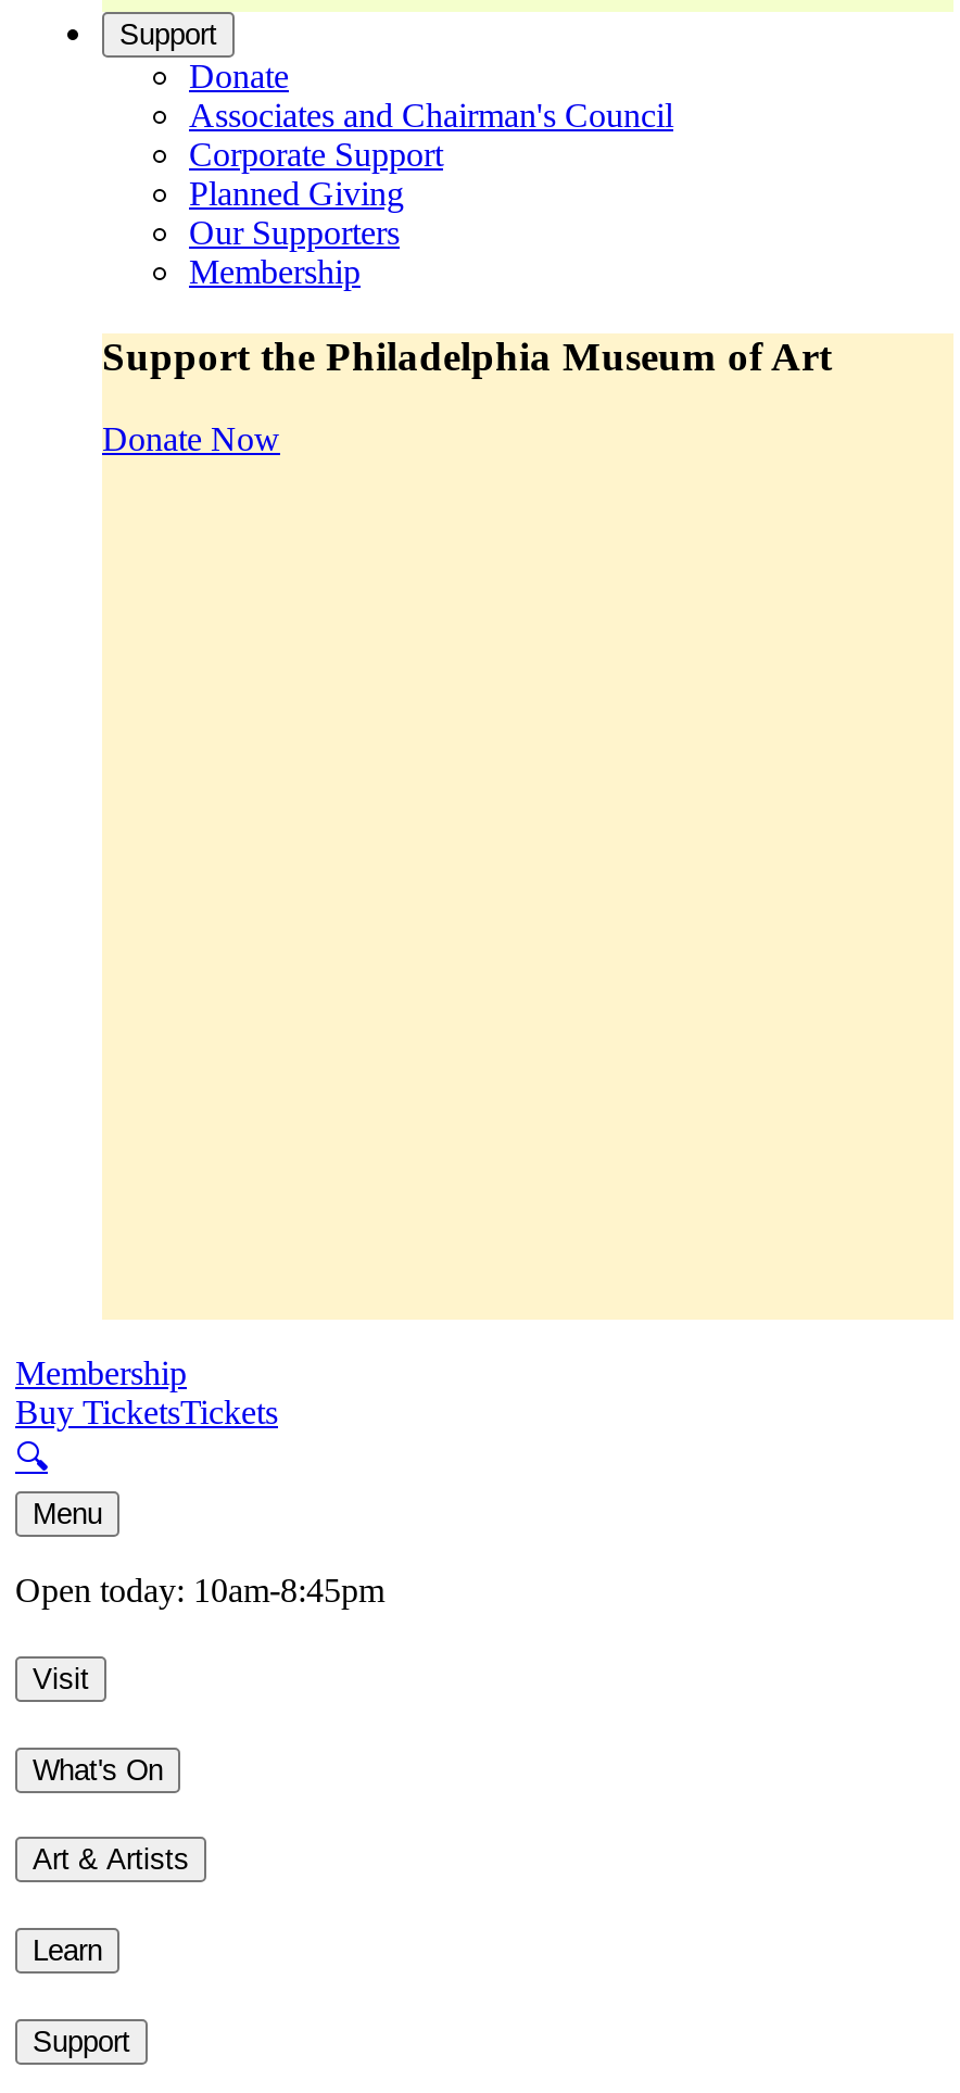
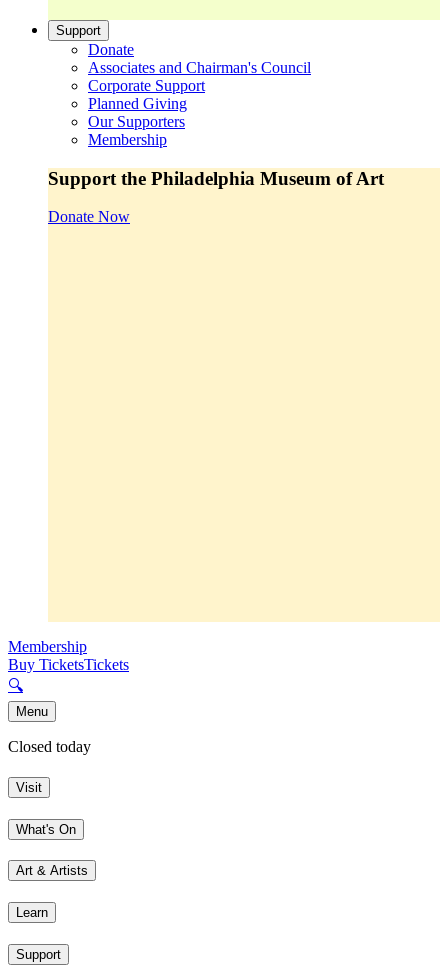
[15,1572,384,1609] Open today: 10am-8:45pm -> [8,738,91,755] Closed today

